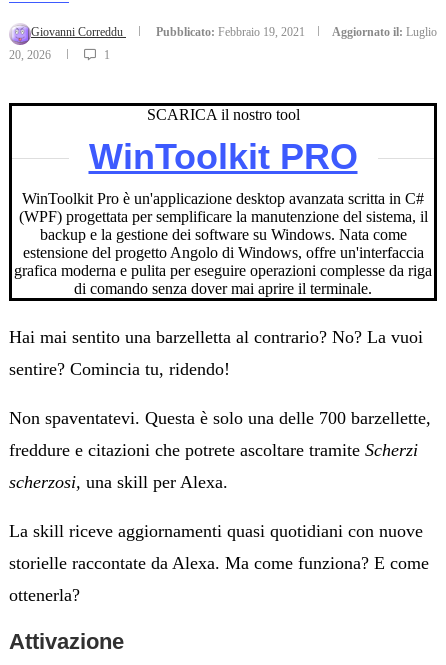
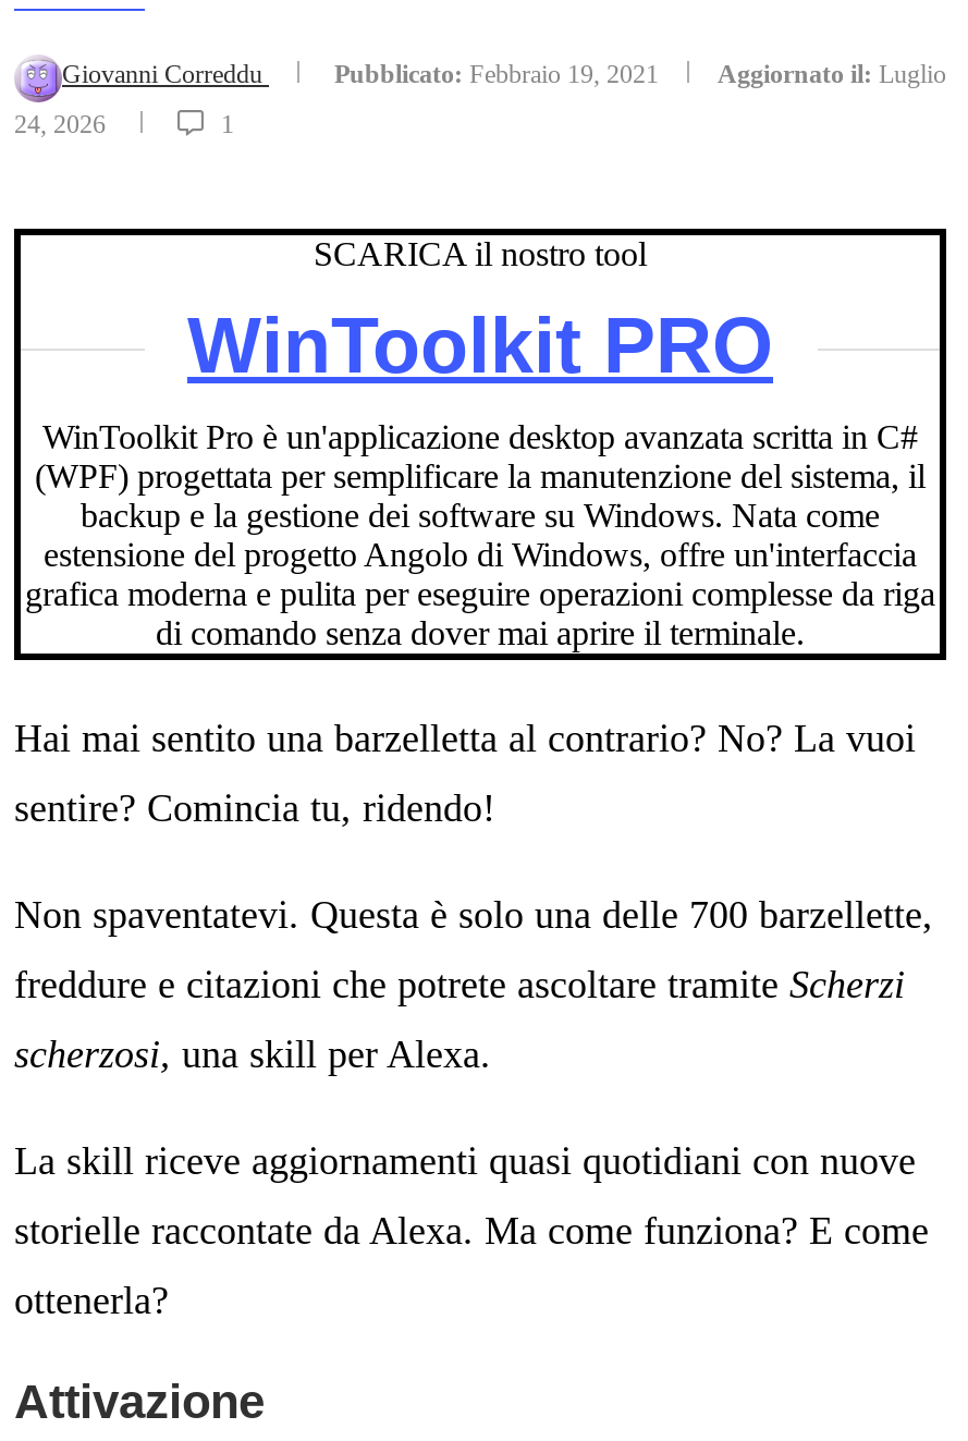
[9,48,51,62] 20, 2026 -> [14,108,106,139] 24, 2026

